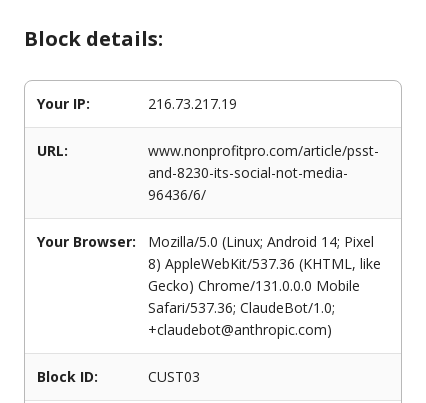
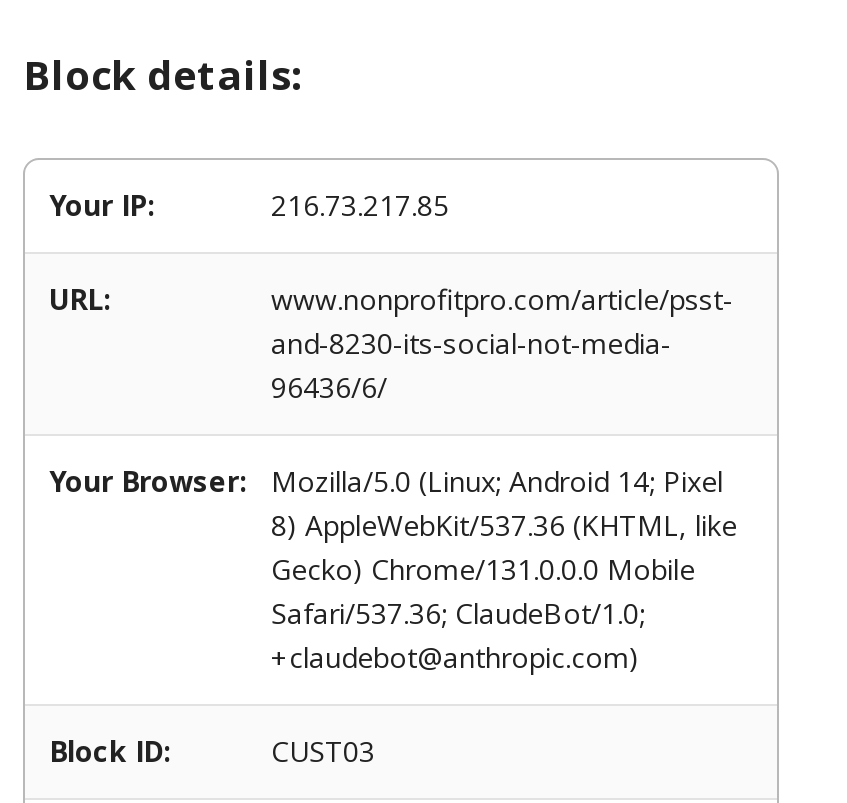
[148,94,237,113] 216.73.217.19 -> [271,186,449,224] 216.73.217.85

